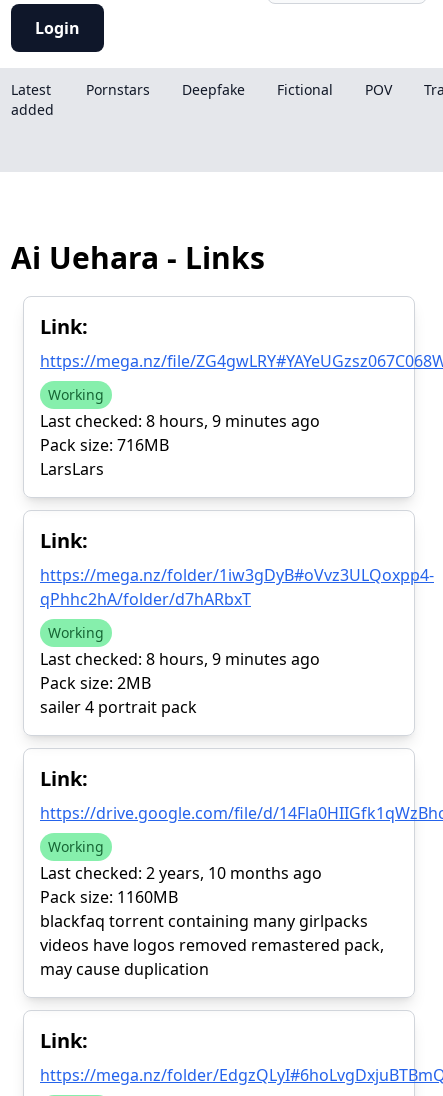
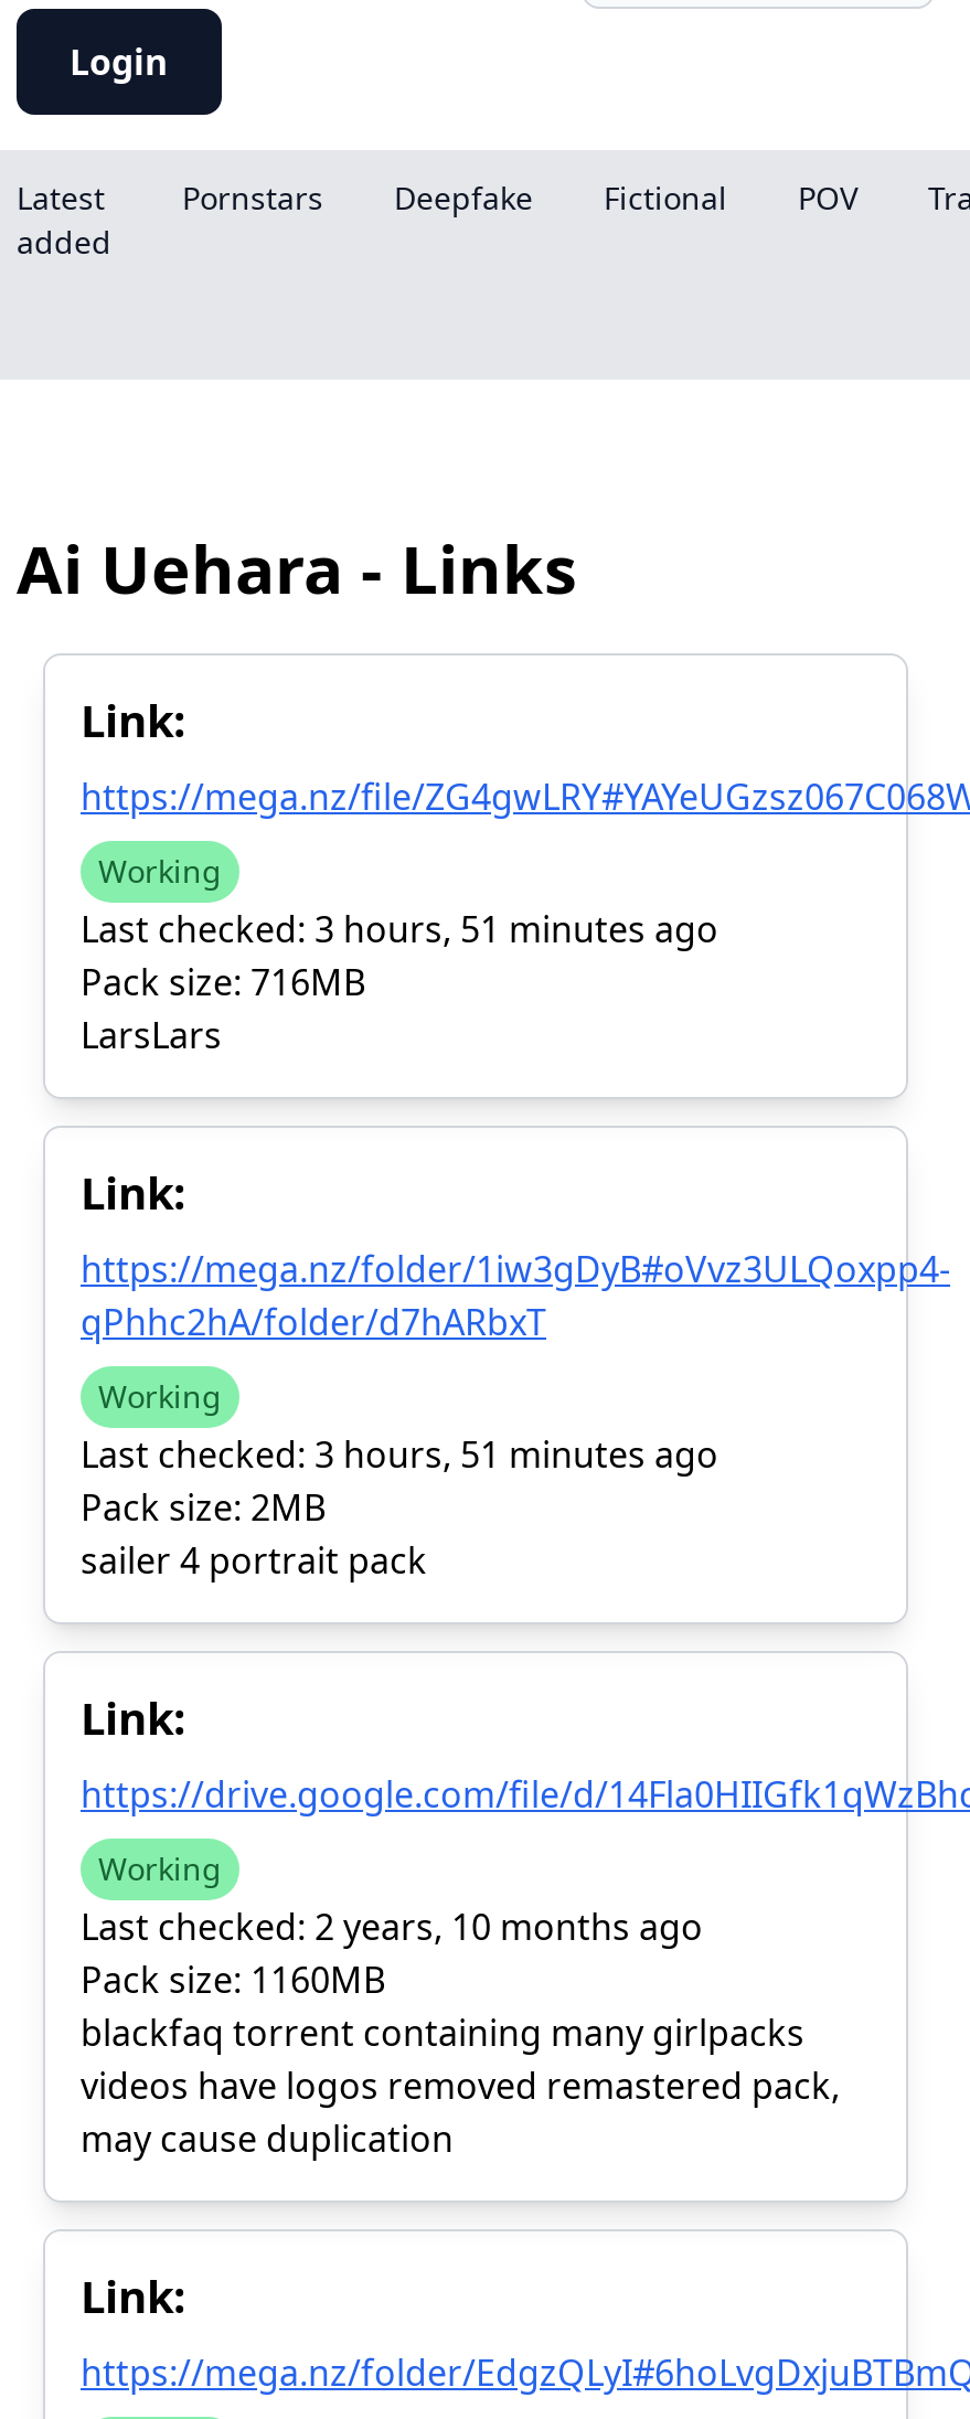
[40,410,320,432] Last checked: 8 hours, 9 minutes ago -> [81,905,718,953] Last checked: 3 hours, 51 minutes ago
[40,648,320,670] Last checked: 8 hours, 9 minutes ago -> [81,1430,718,1479] Last checked: 3 hours, 51 minutes ago

